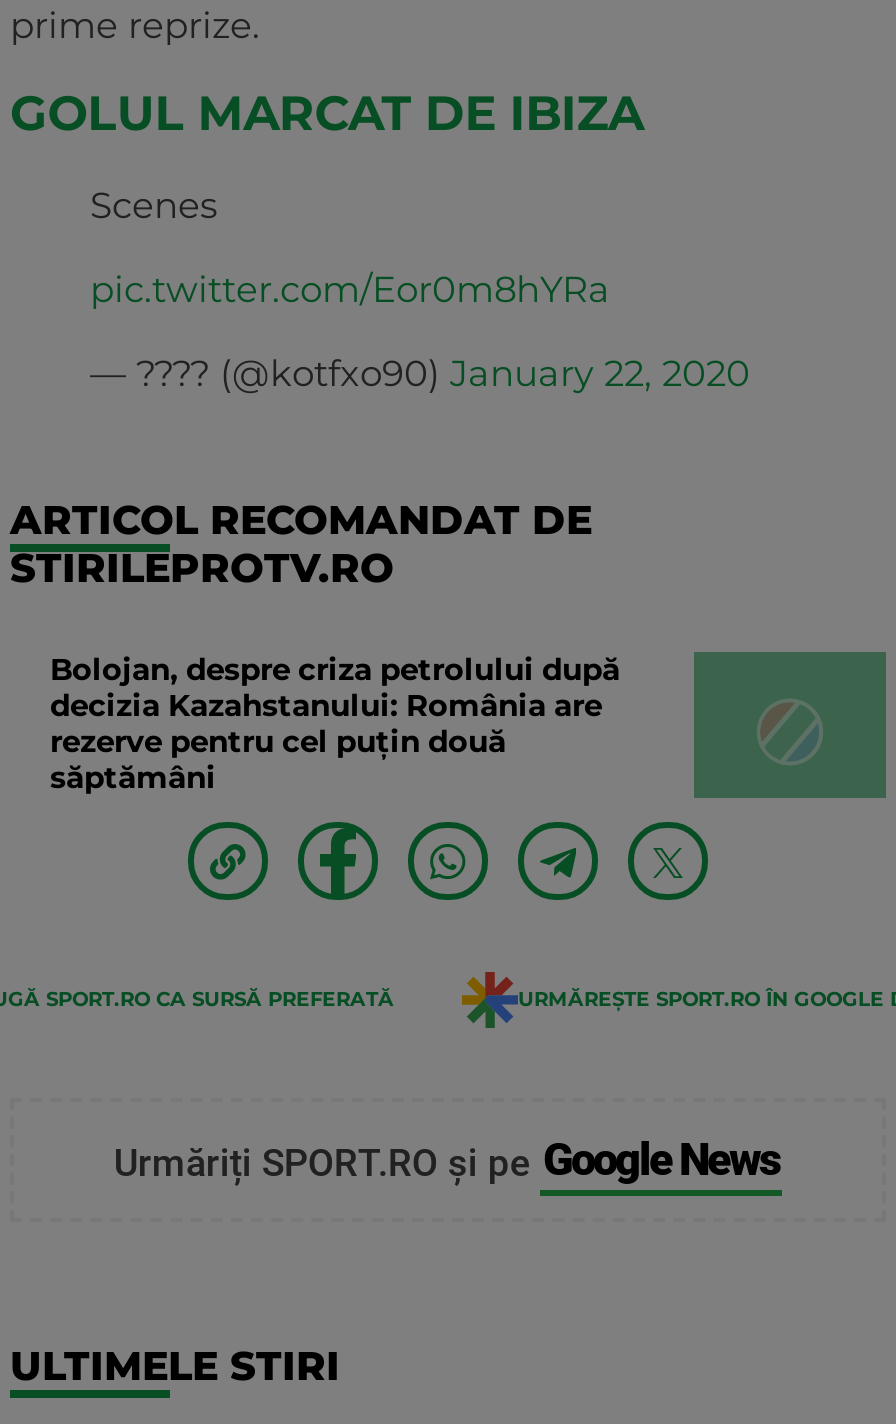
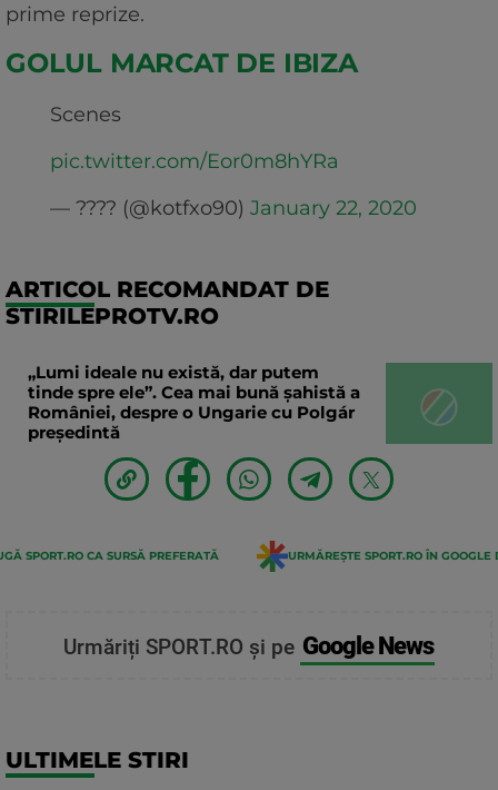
[50,651,620,797] Bolojan, despre criza petrolului după | decizia Kazahstanului: România are | rezerve pentru cel puțin două | săptămâni -> [28,362,360,443] „Lumi ideale nu există, dar putem | tinde spre ele”. Cea mai bună șahistă a | României, despre o Ungarie cu Polgár | președintă

